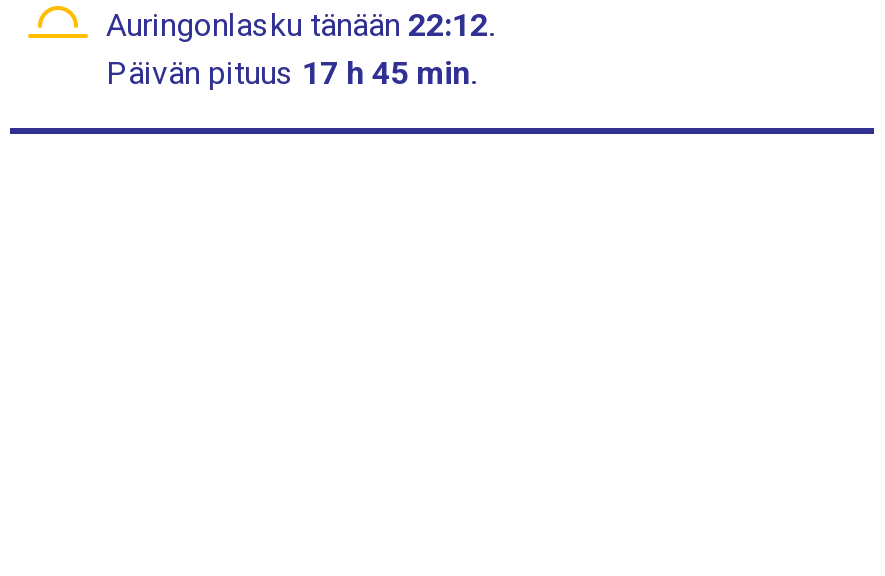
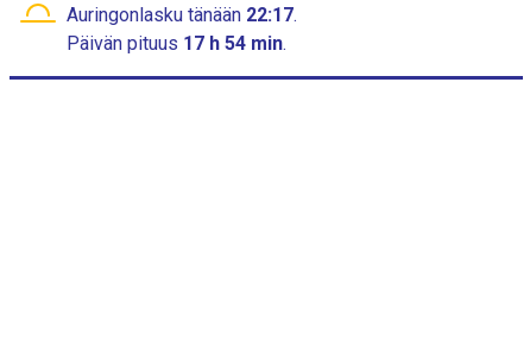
[106,6,502,44] Auringonlasku tänään 22:12. -> [67,4,302,26] Auringonlasku tänään 22:17.
[106,54,476,92] Päivän pituus 17 h 45 min. -> [67,32,286,55] Päivän pituus 17 h 54 min.

